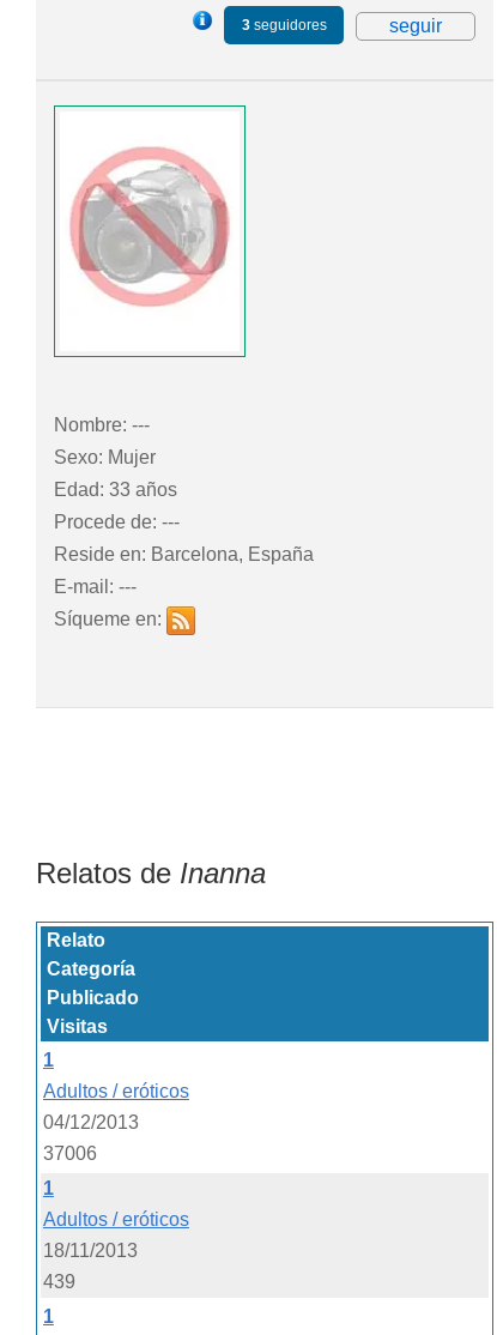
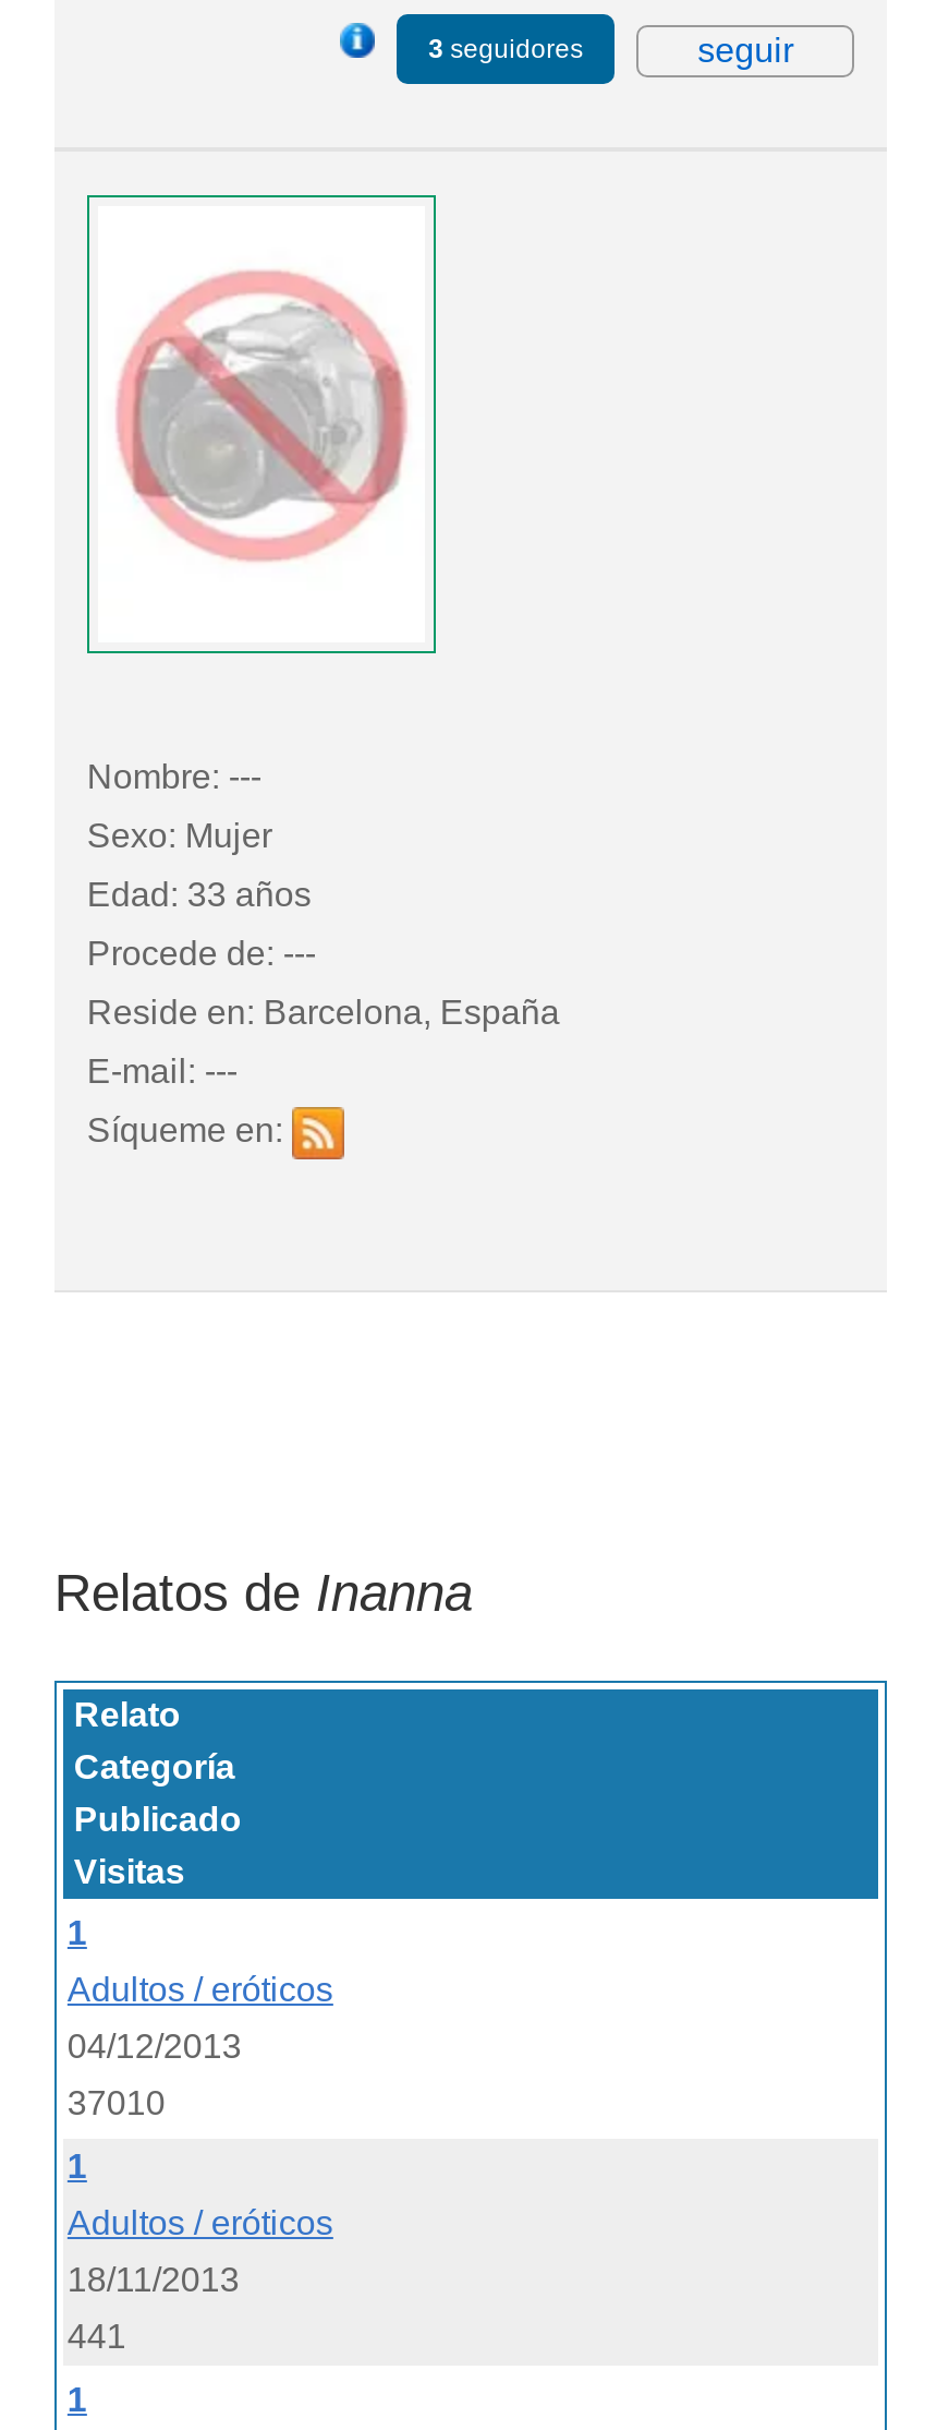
[43,1143,97,1163] 37006 -> [67,2084,165,2121] 37010
[43,1271,75,1292] 439 -> [67,2317,126,2354] 441

